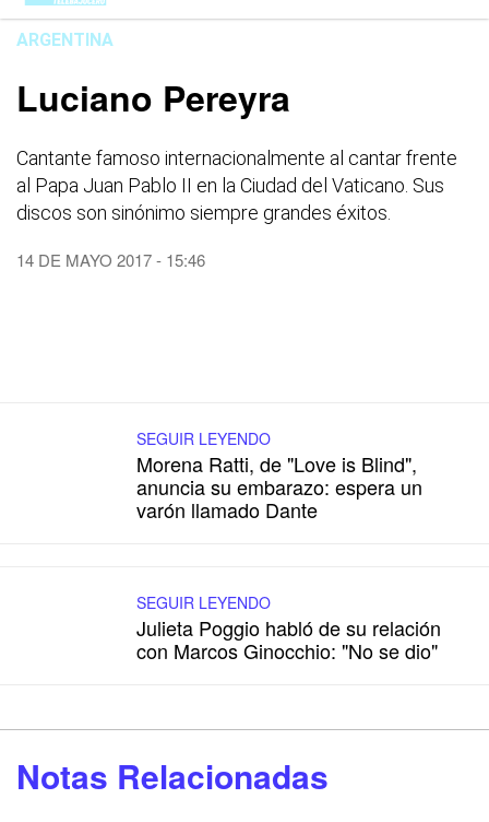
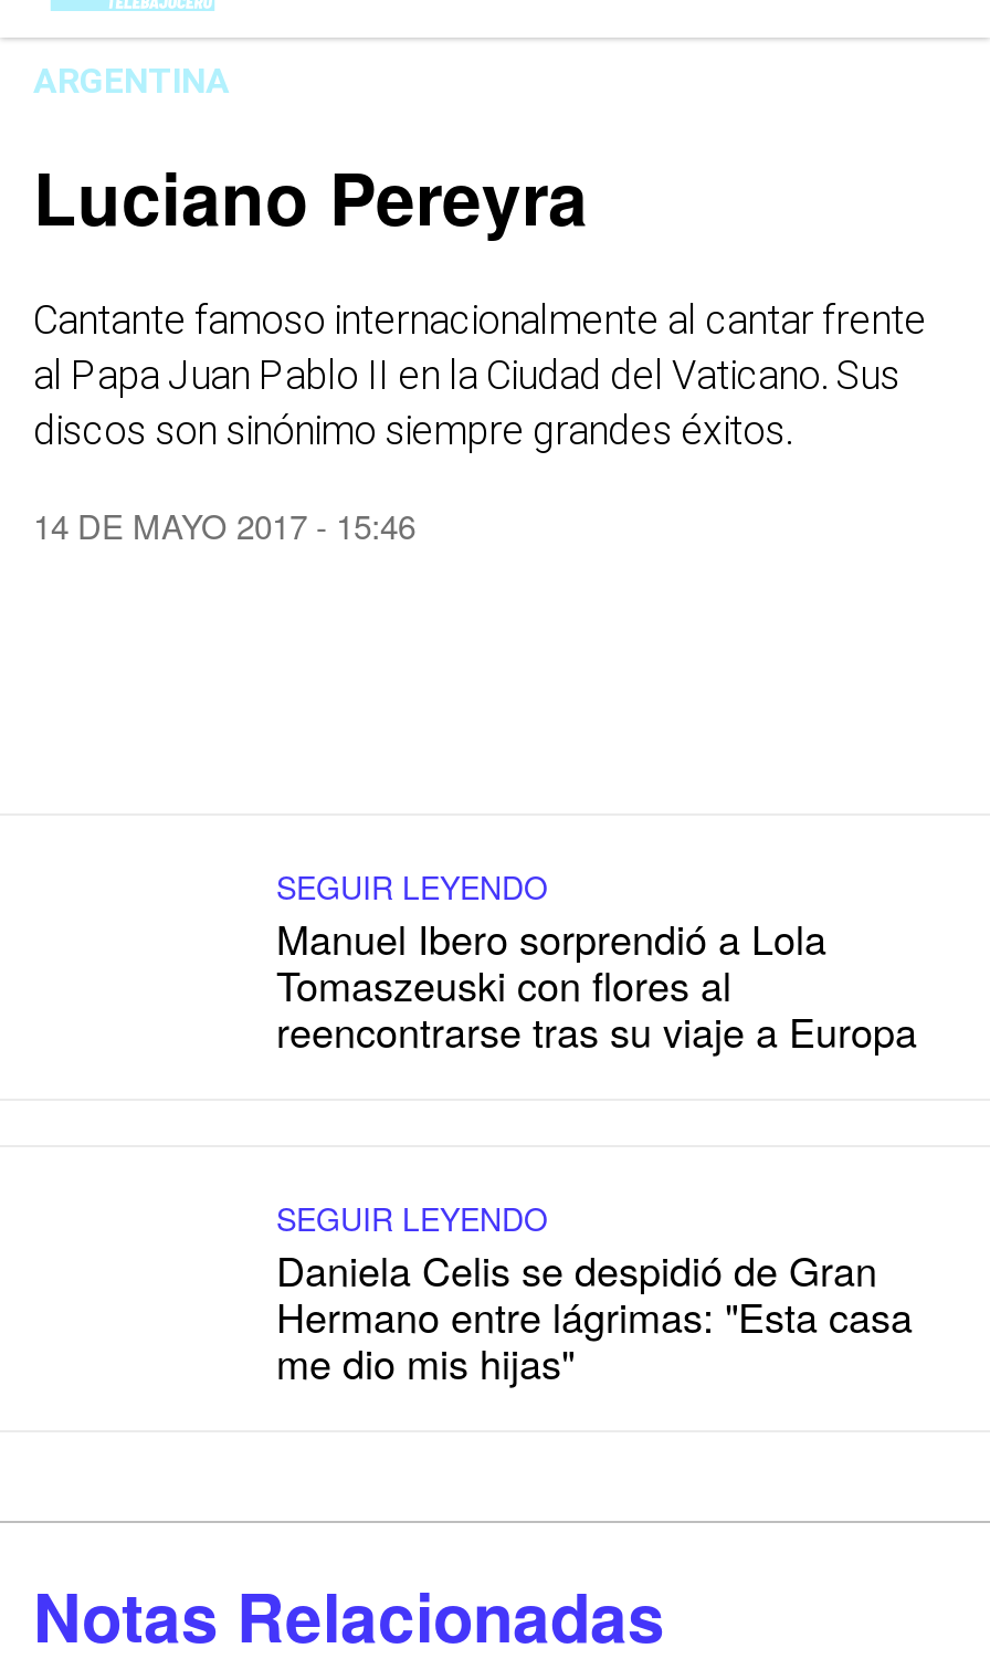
[136,449,422,524] Morena Ratti, de "Love is Blind", | anuncia su embarazo: espera un | varón llamado Dante -> [276,909,917,1059] Manuel Ibero sorprendió a Lola | Tomaszeuski con flores al | reencontrarse tras su viaje a Europa
[136,613,441,665] Julieta Poggio habló de su relación | con Marcos Ginocchio: "No se dio" -> [276,1240,913,1390] Daniela Celis se despidió de Gran | Hermano entre lágrimas: "Esta casa | me dio mis hijas"

